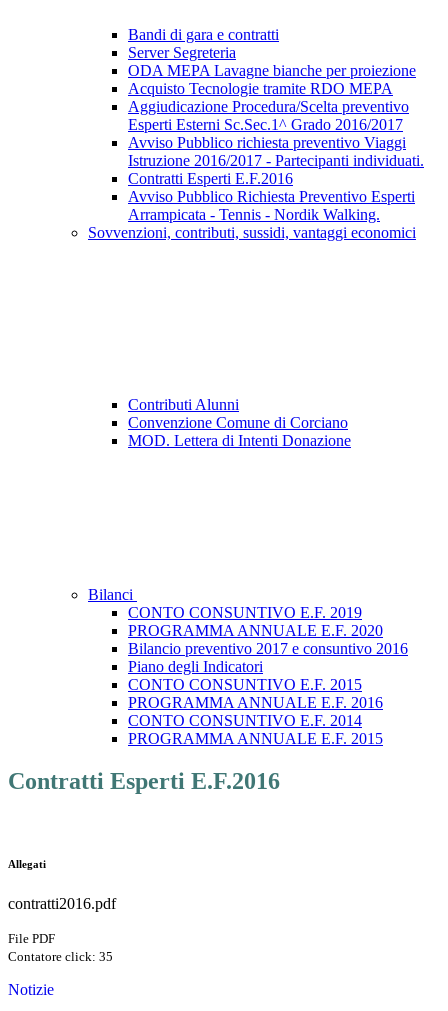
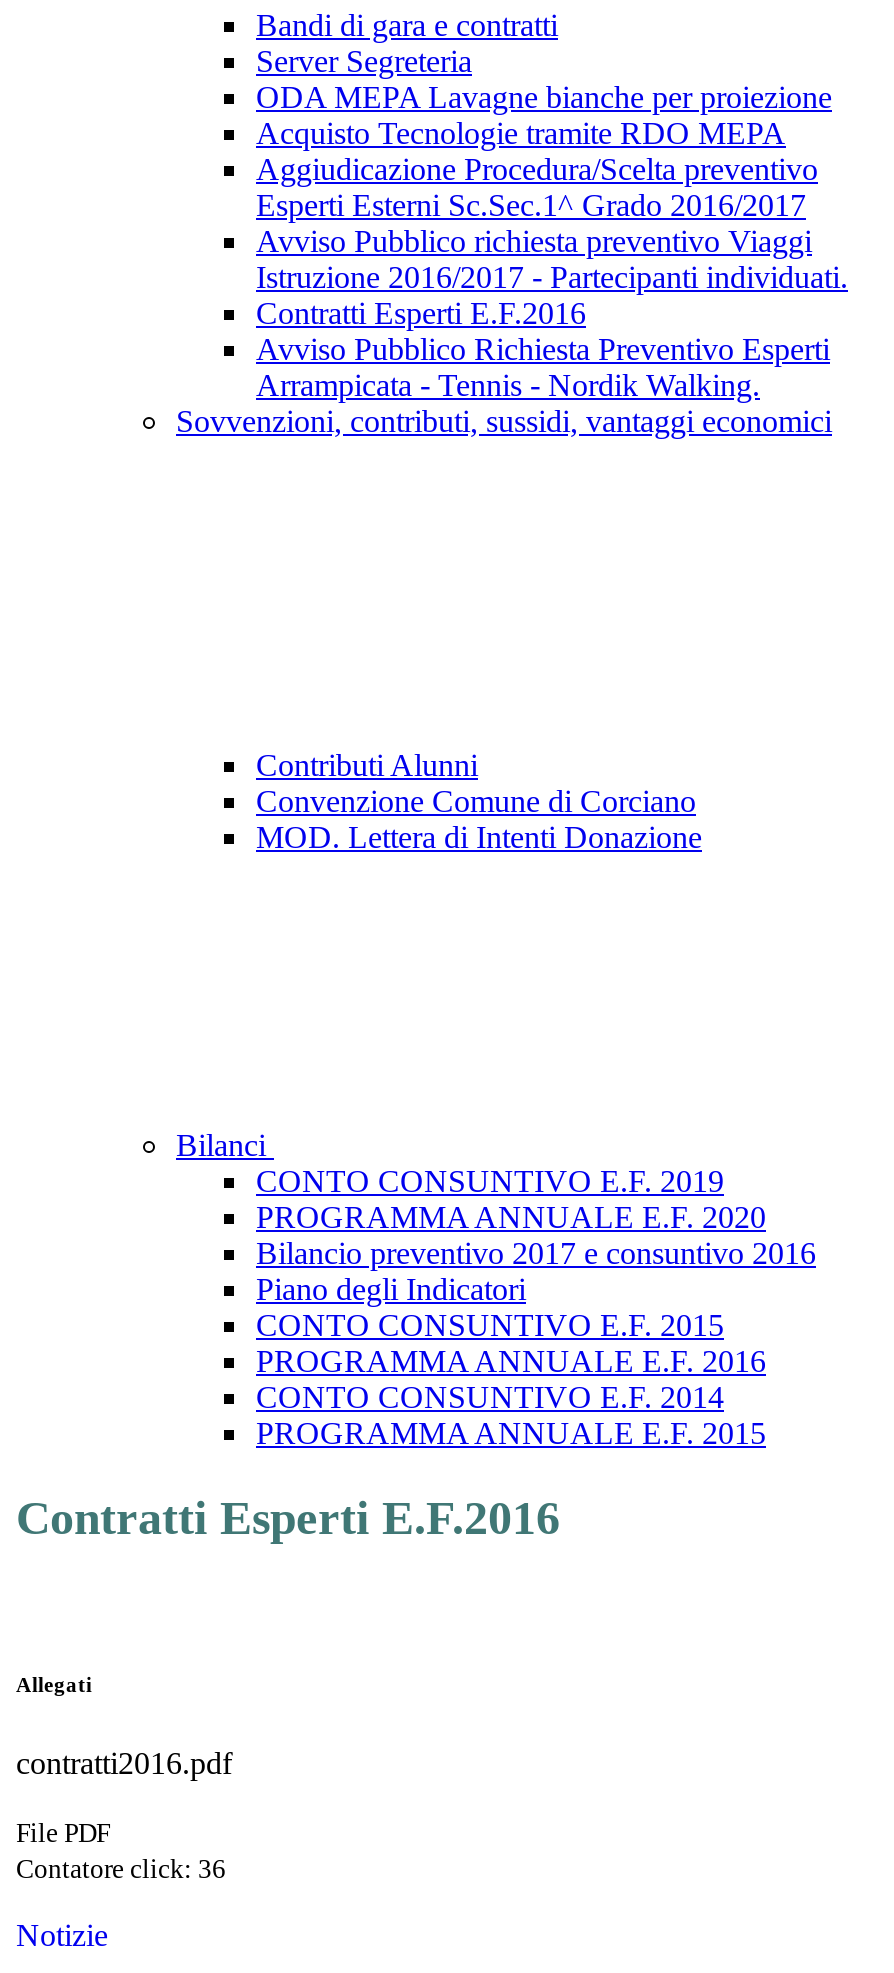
[8,949,113,964] Contatore click: 35 -> [16,1854,226,1884] Contatore click: 36

